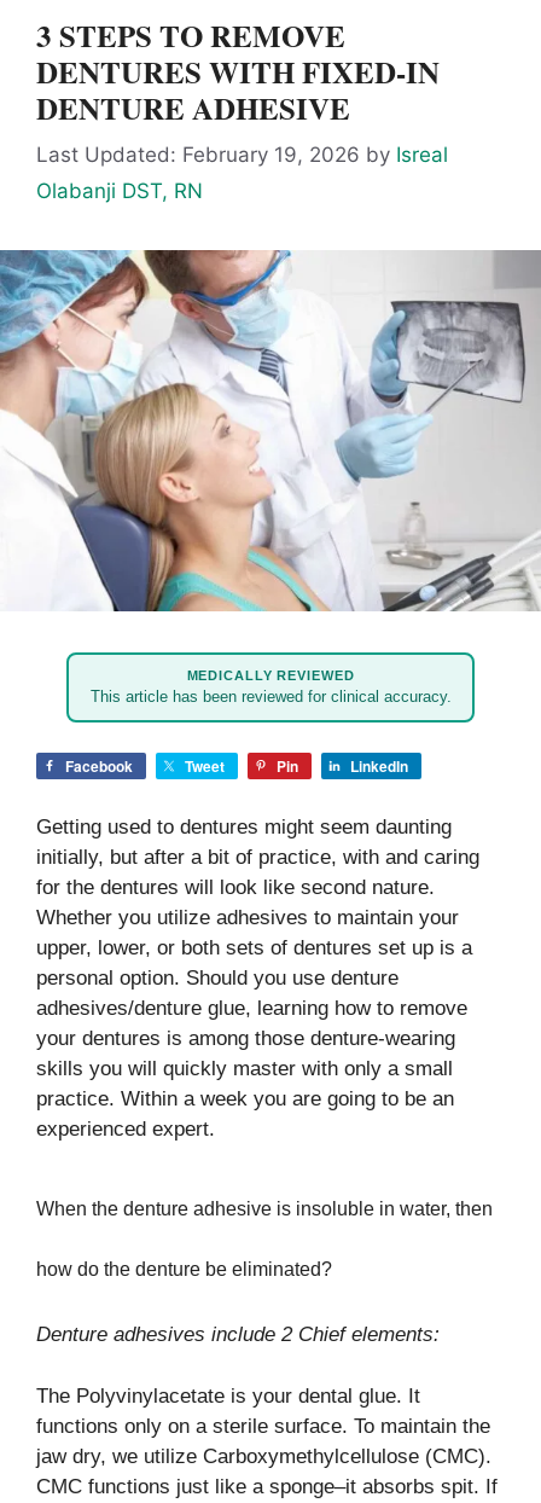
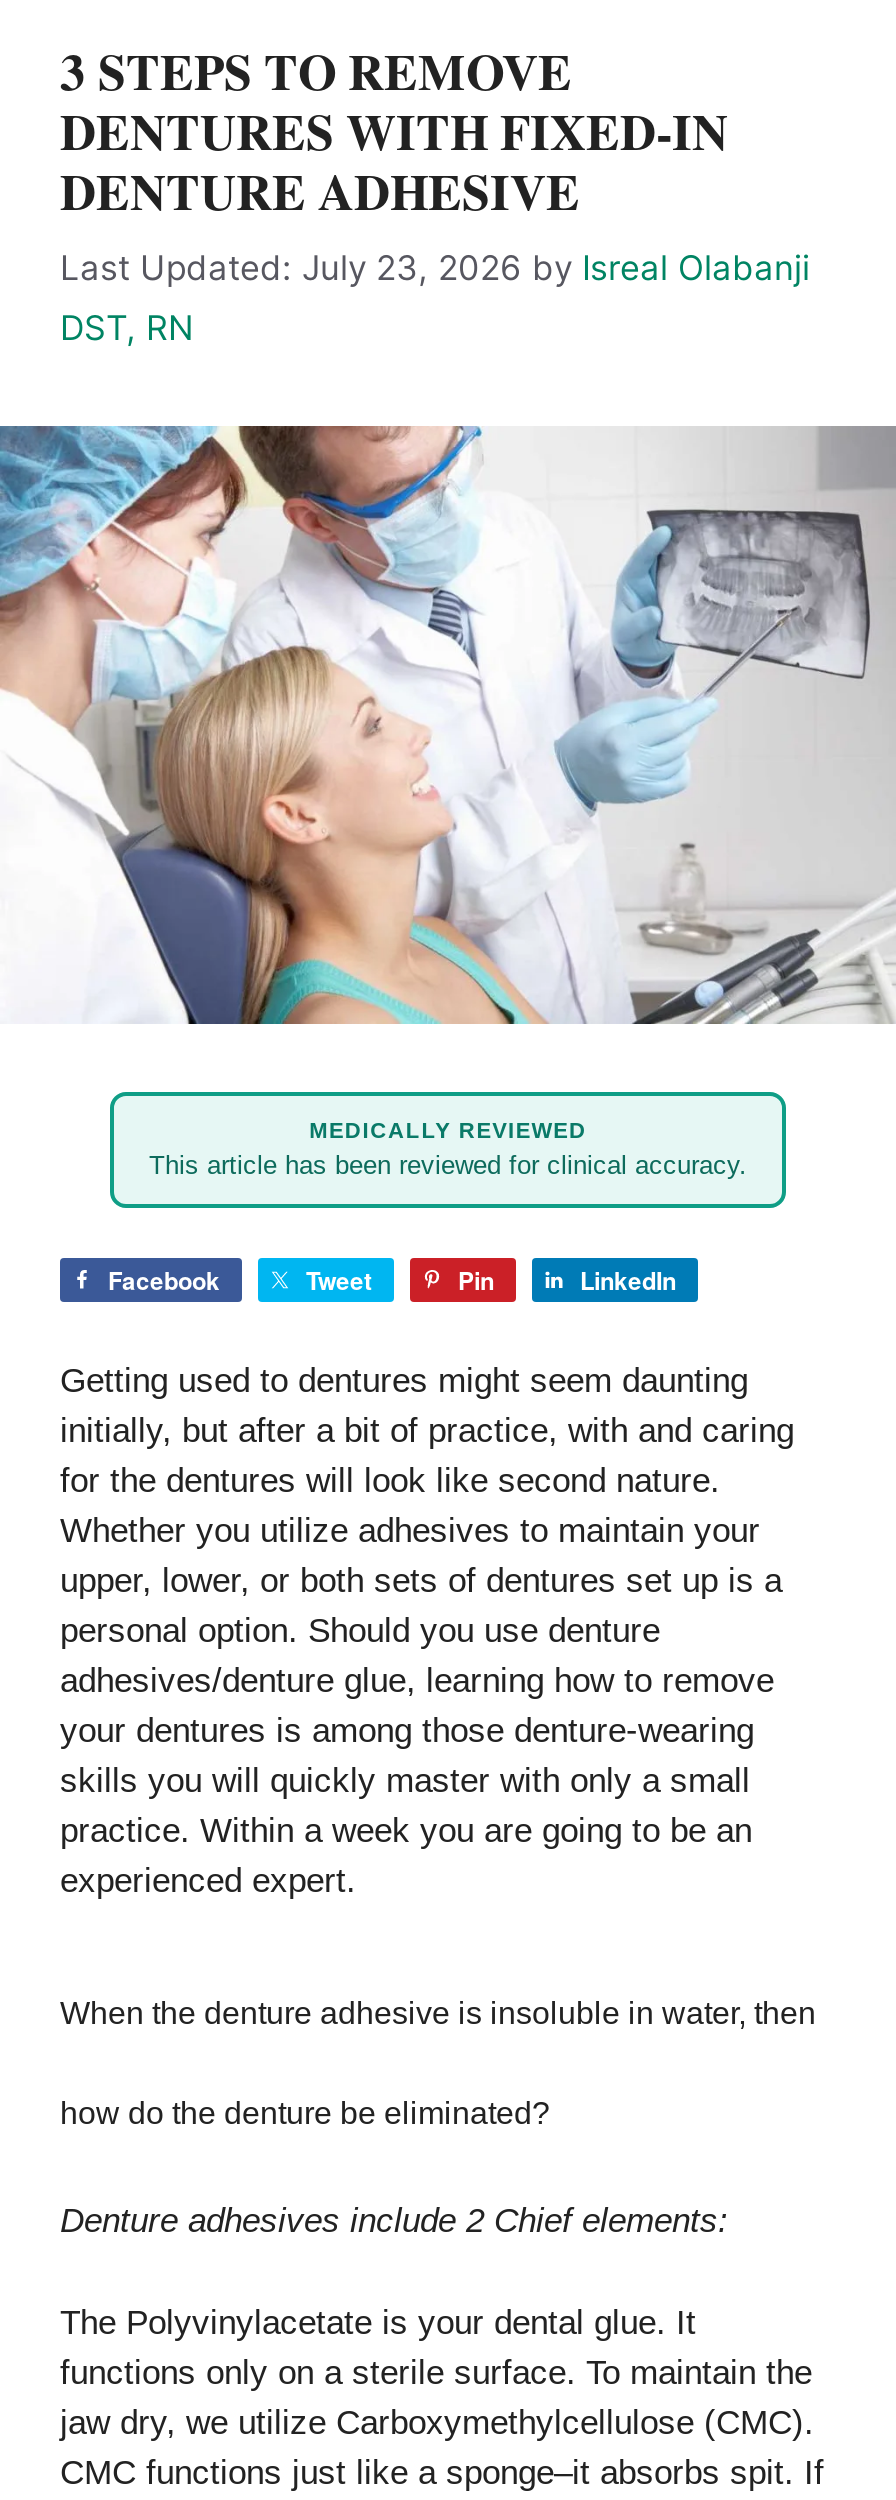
[36,143,448,167] Last Updated: February 19, 2026 by Isreal -> [60,248,810,288] Last Updated: July 23, 2026 by Isreal Olabanji
[36,179,203,203] Olabanji DST, RN -> [60,308,194,348] DST, RN

